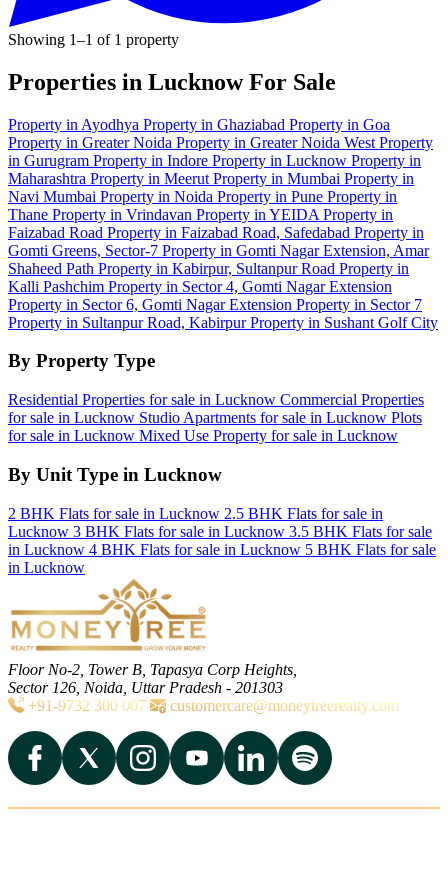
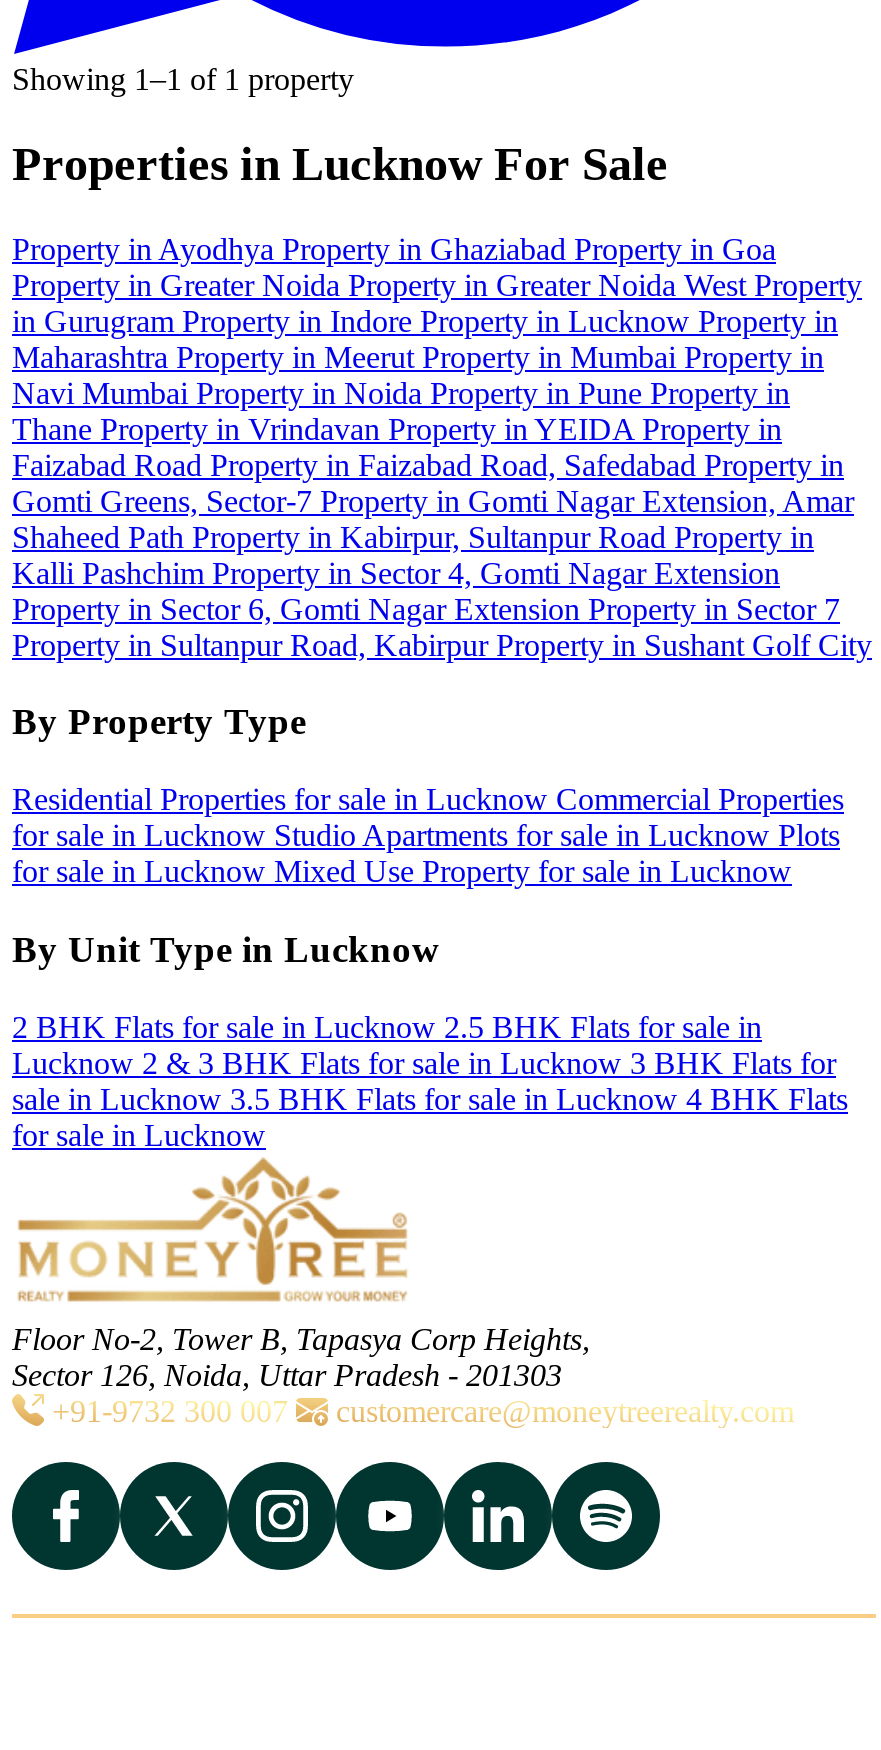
[8,522,436,575] Lucknow 3 BHK Flats for sale in Lucknow 3.5 BHK Flats for sale | in Lucknow 4 BHK Flats for sale in Lucknow 5 BHK Flats for sale | in Lucknow -> [12,1045,848,1151] Lucknow 2 & 3 BHK Flats for sale in Lucknow 3 BHK Flats for | sale in Lucknow 3.5 BHK Flats for sale in Lucknow 4 BHK Flats | for sale in Lucknow

